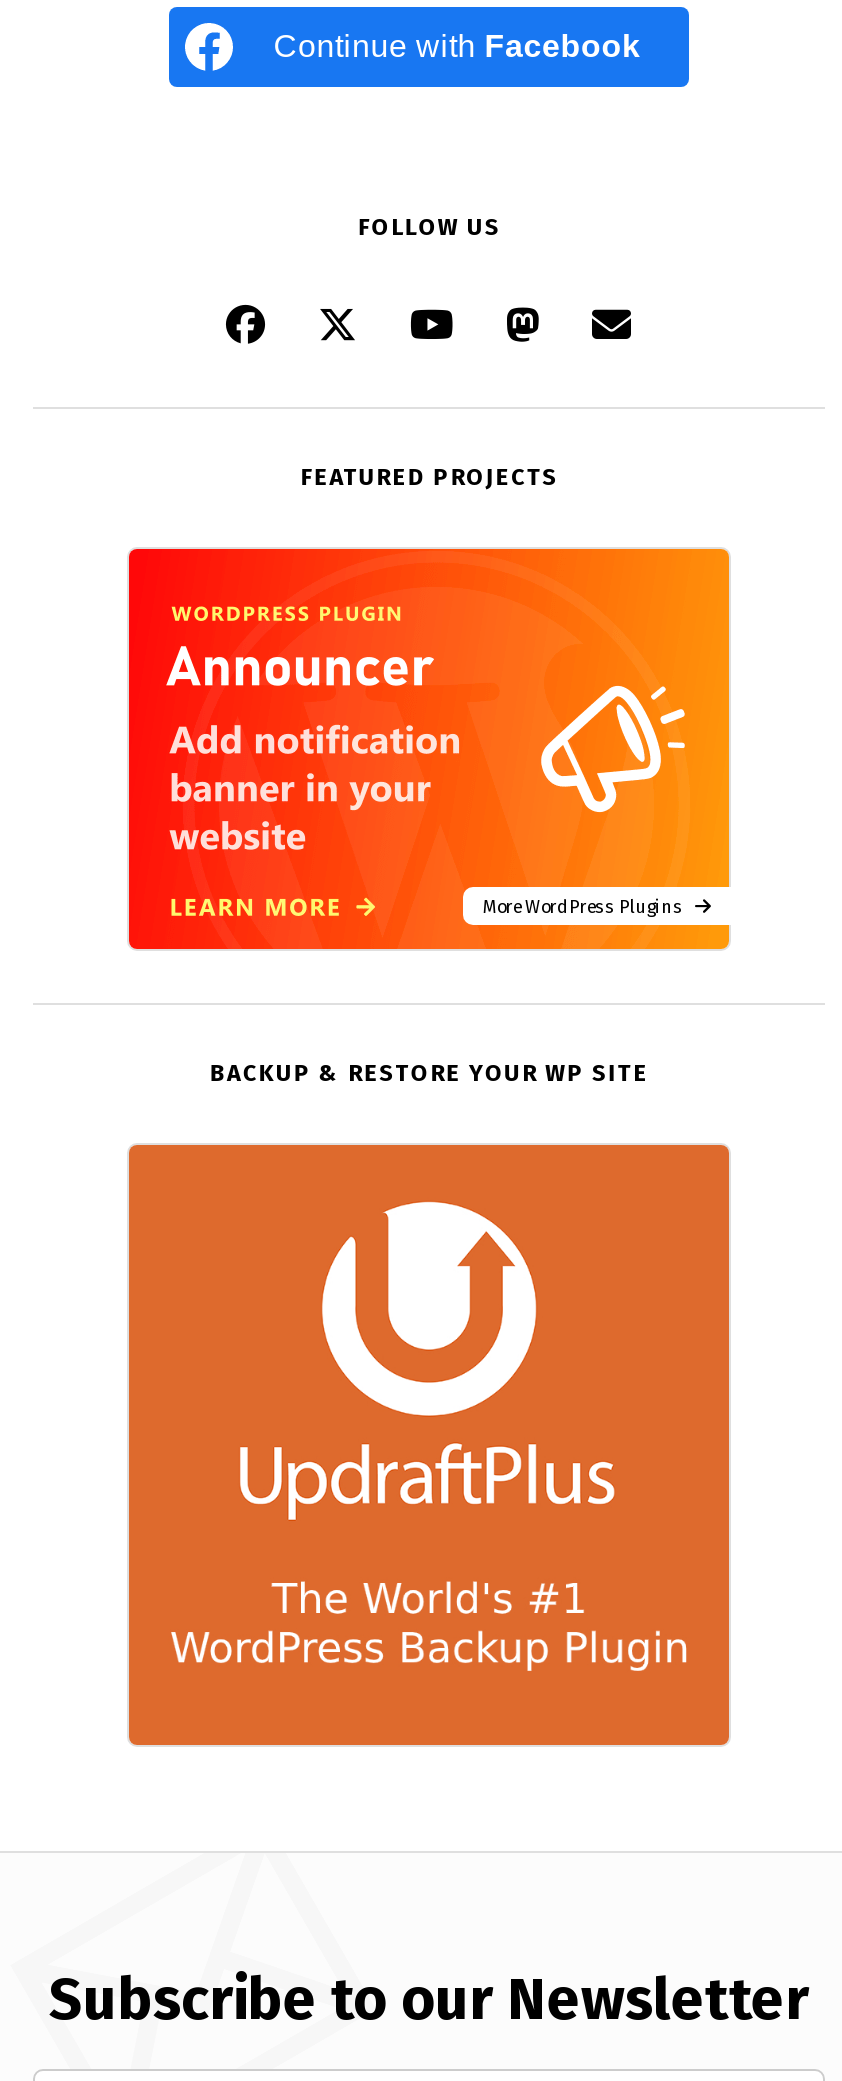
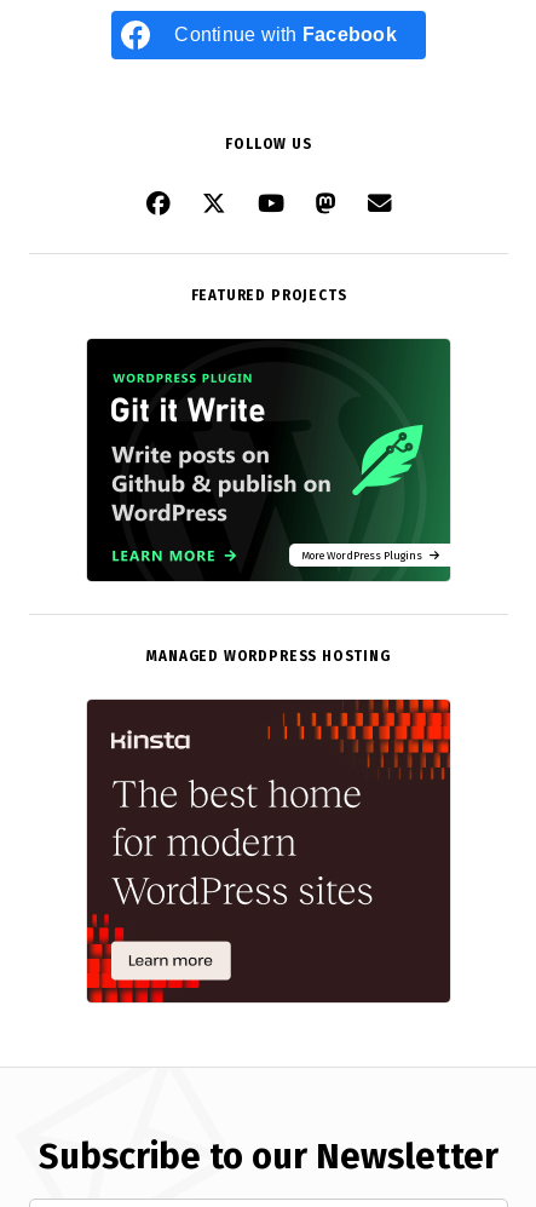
[127,547,731,951] [image] -> [86,338,451,582] [image]
[209,1058,649,1086] BACKUP & RESTORE YOUR WP SITE -> [147,647,390,664] MANAGED WORDPRESS HOSTING
[127,1143,731,1747] [image] -> [86,699,451,1004] [image]

